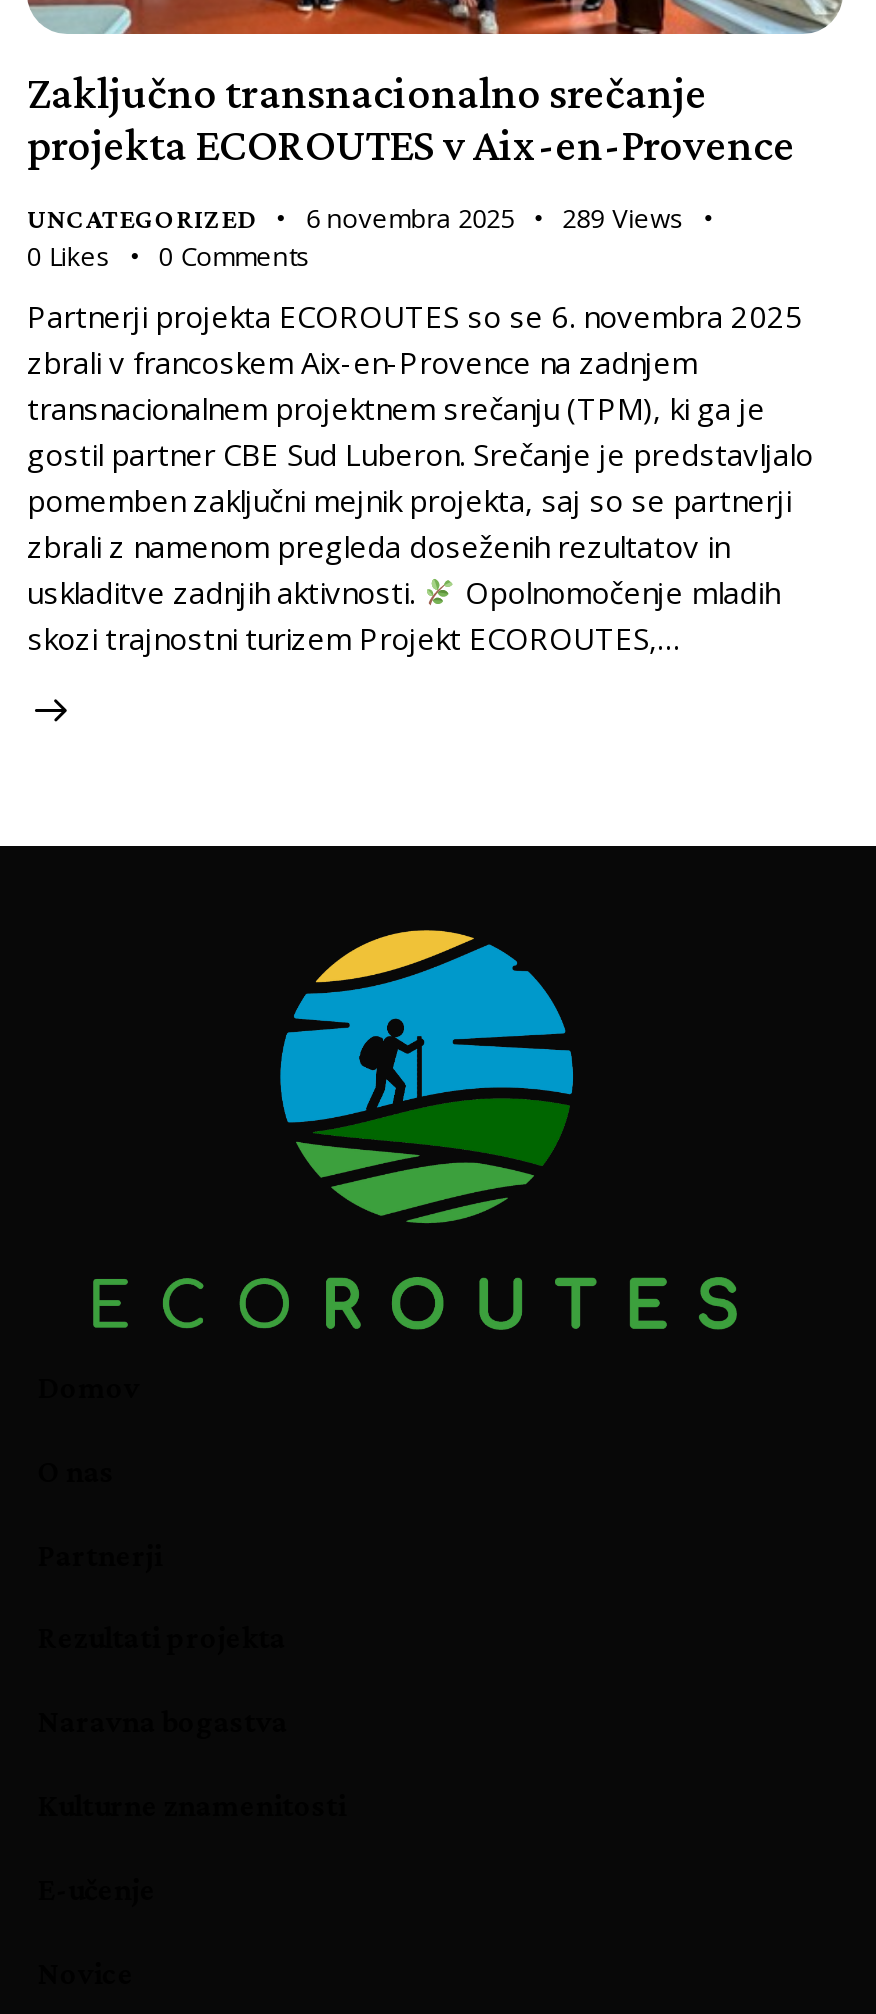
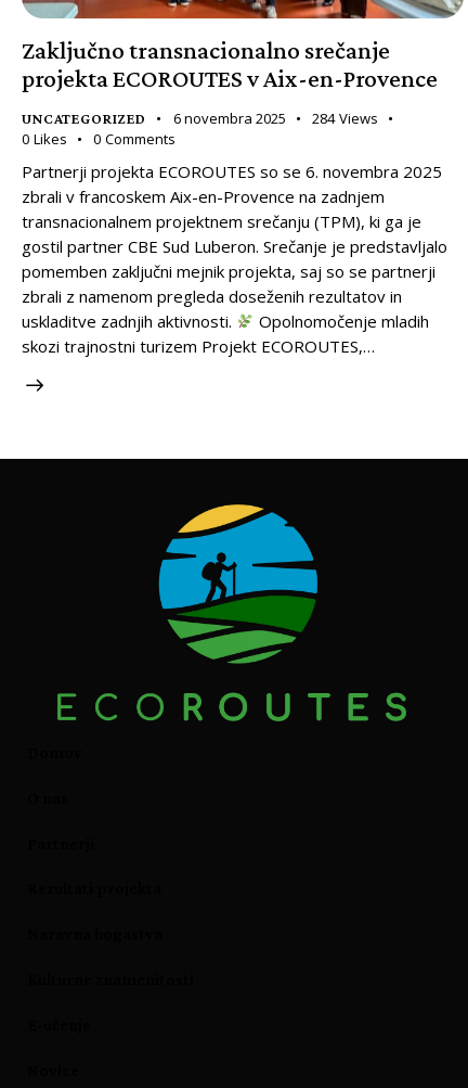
[27,200,684,236] UNCATEGORIZED 6 novembra 2025 289 Views -> [22,108,378,128] UNCATEGORIZED 6 novembra 2025 284 Views

